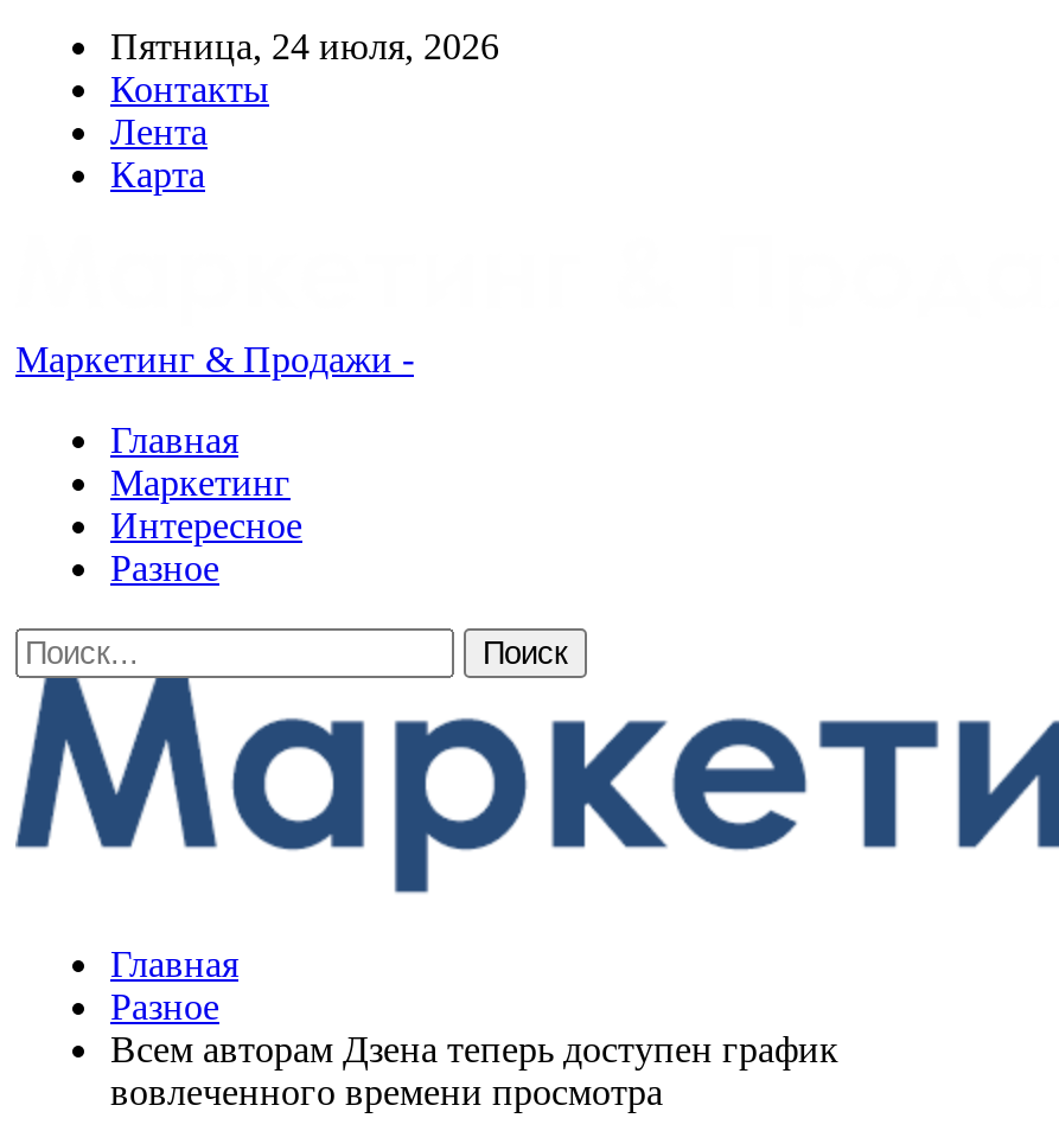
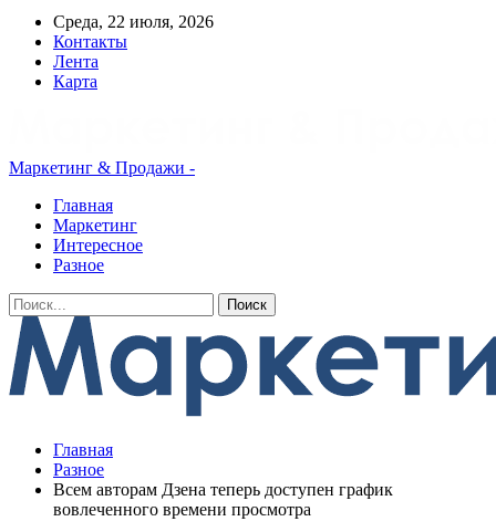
[110,26,499,66] Пятница, 24 июля, 2026 -> [53,12,214,31] Среда, 22 июля, 2026

